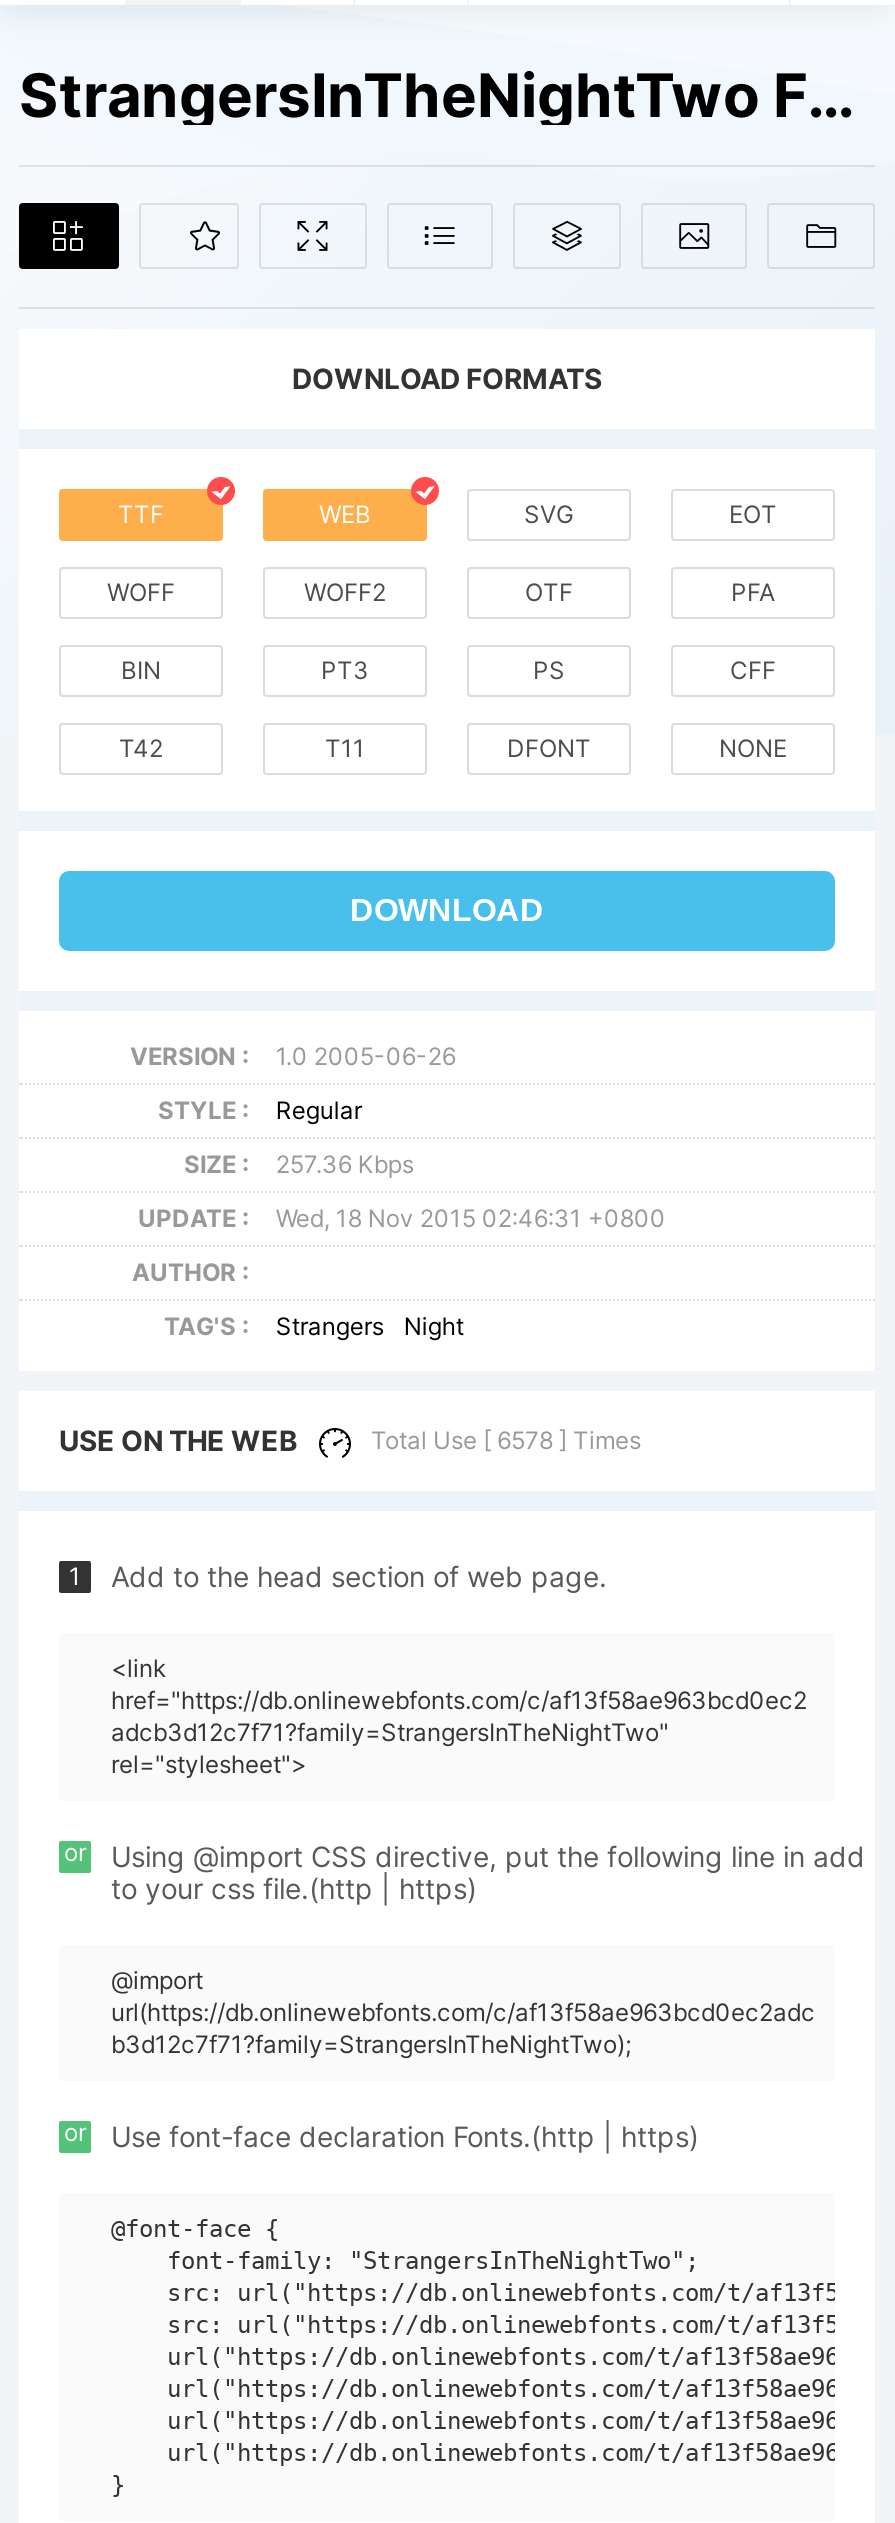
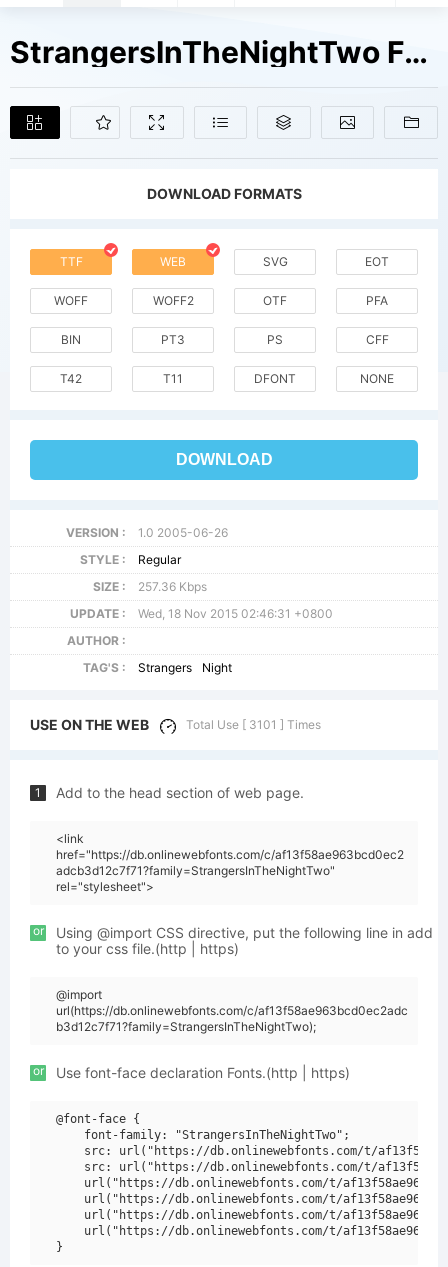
[371,1425,641,1455] Total Use [ 6578 ] Times -> [186,717,321,732] Total Use [ 3101 ] Times

